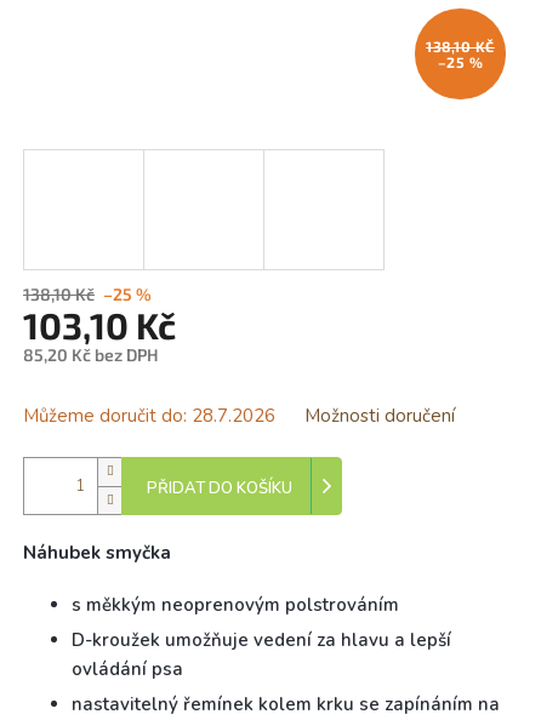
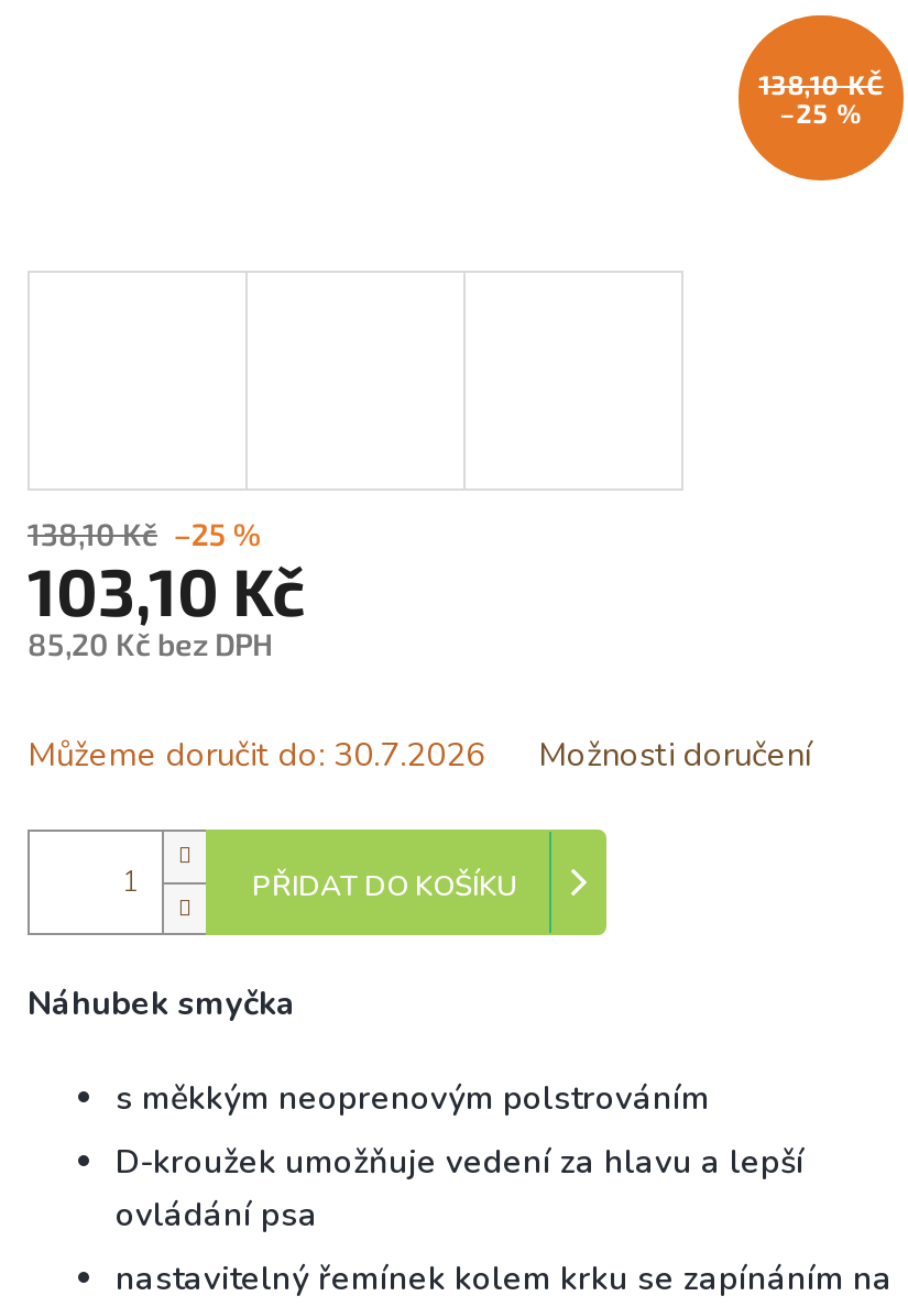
[23,404,275,428] Můžeme doručit do: 28.7.2026 -> [28,733,485,777] Můžeme doručit do: 30.7.2026

